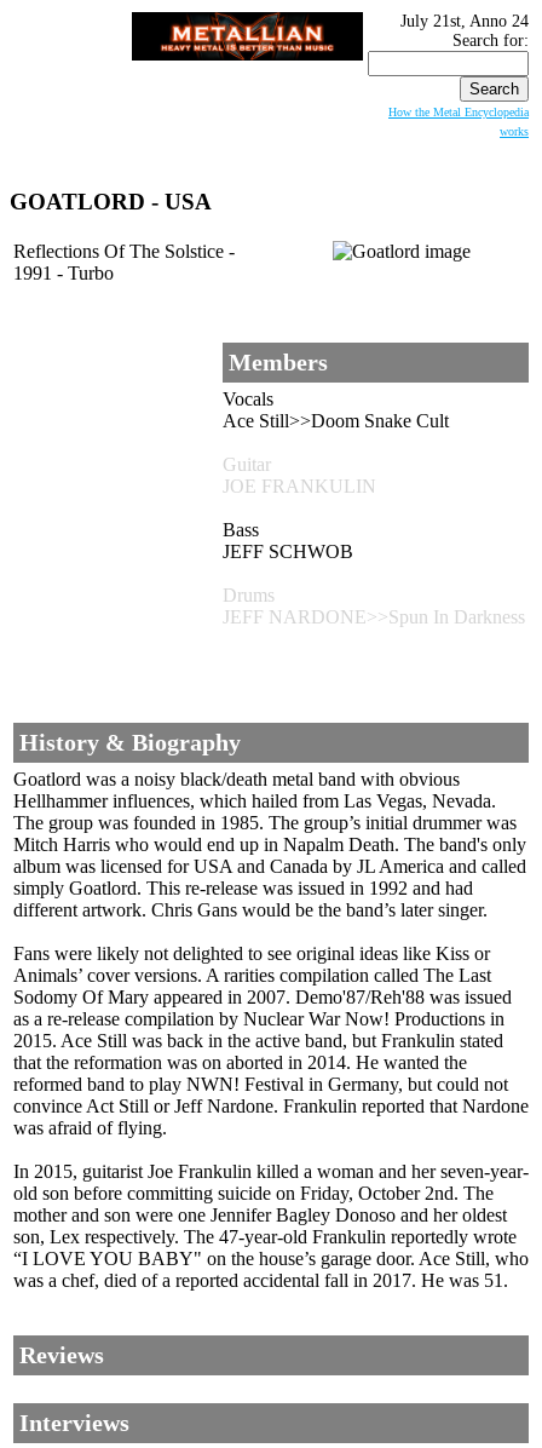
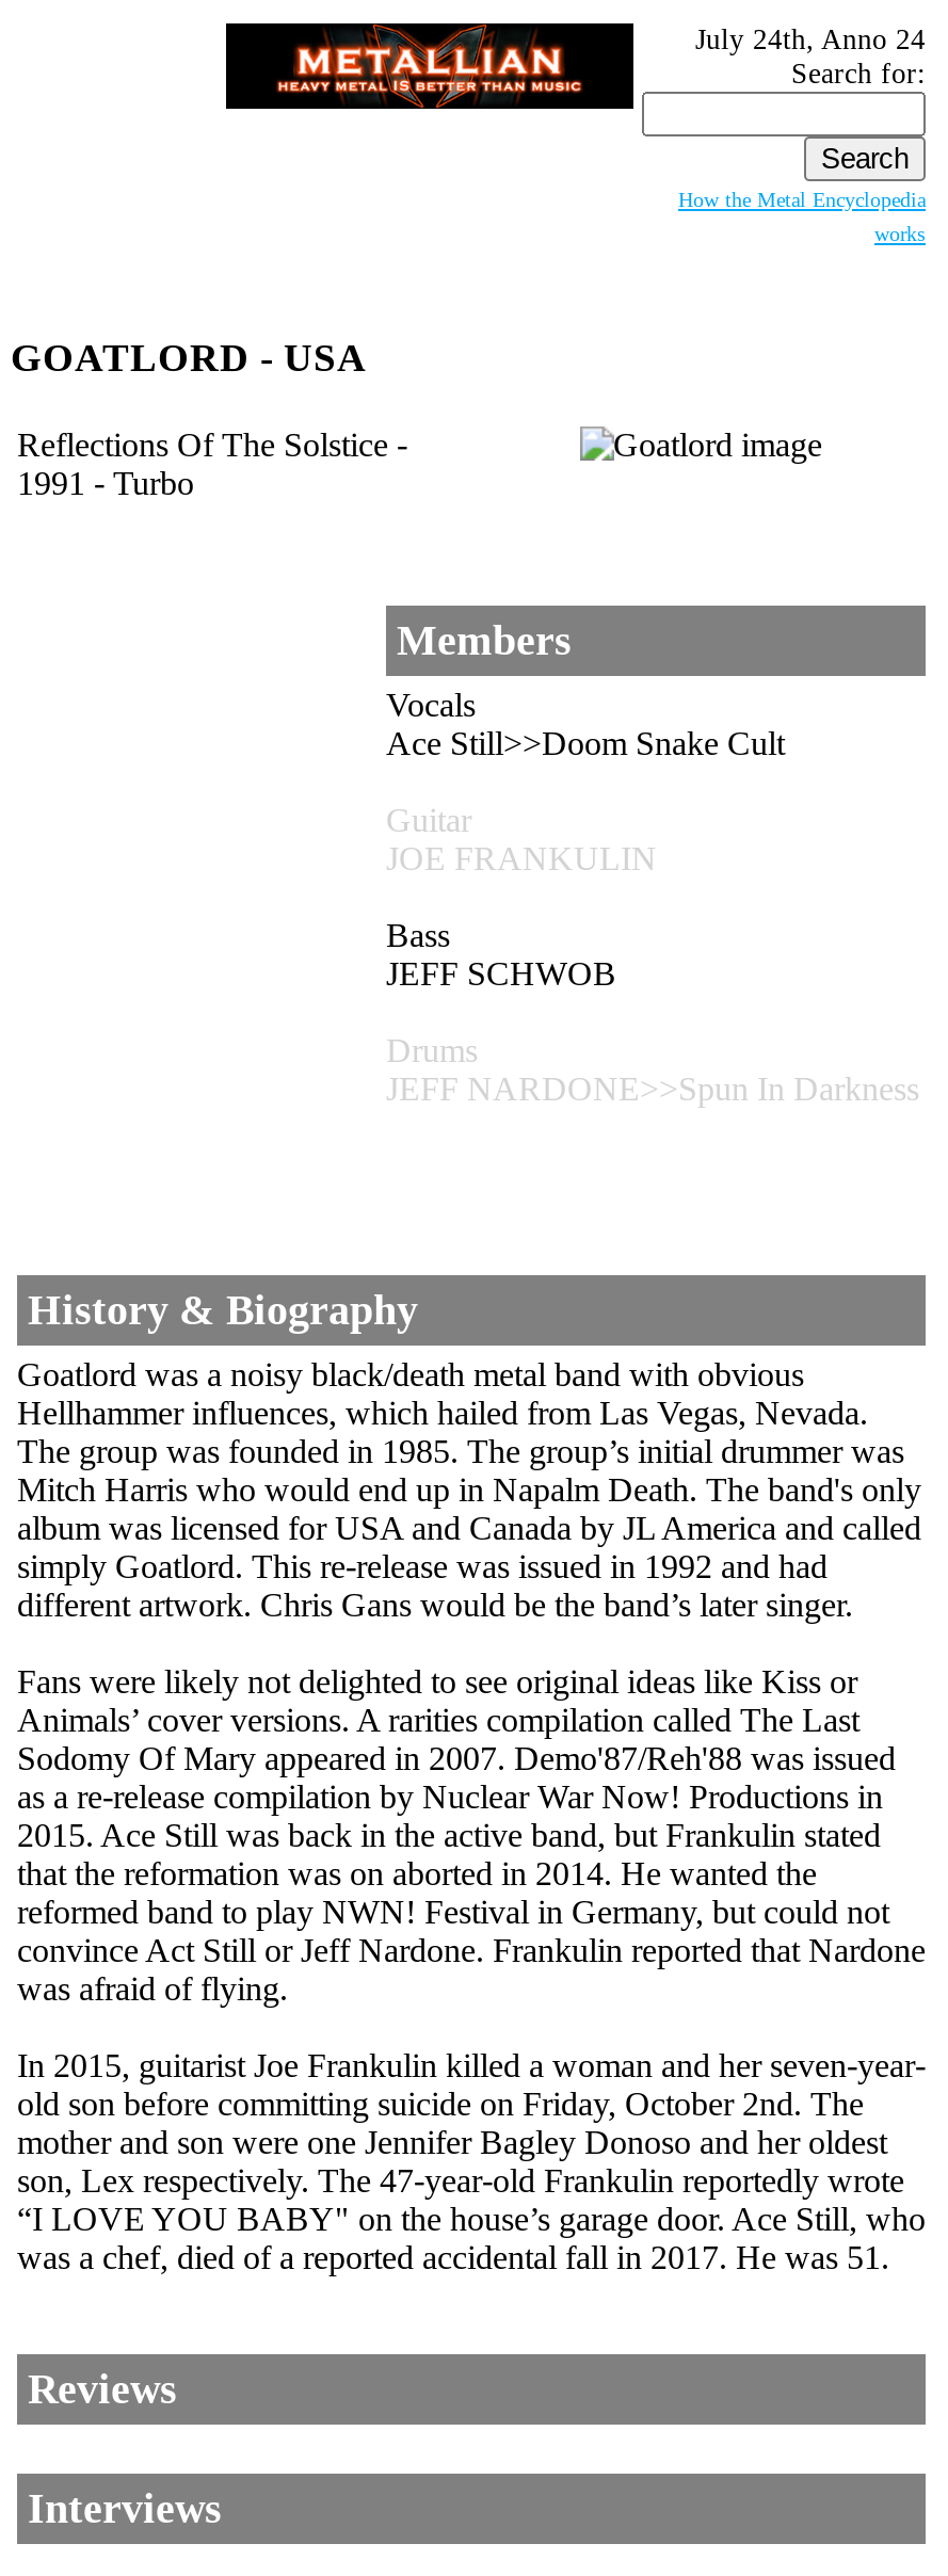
[400,12,529,30] July 21st, Anno 24 -> [695,23,926,55] July 24th, Anno 24

